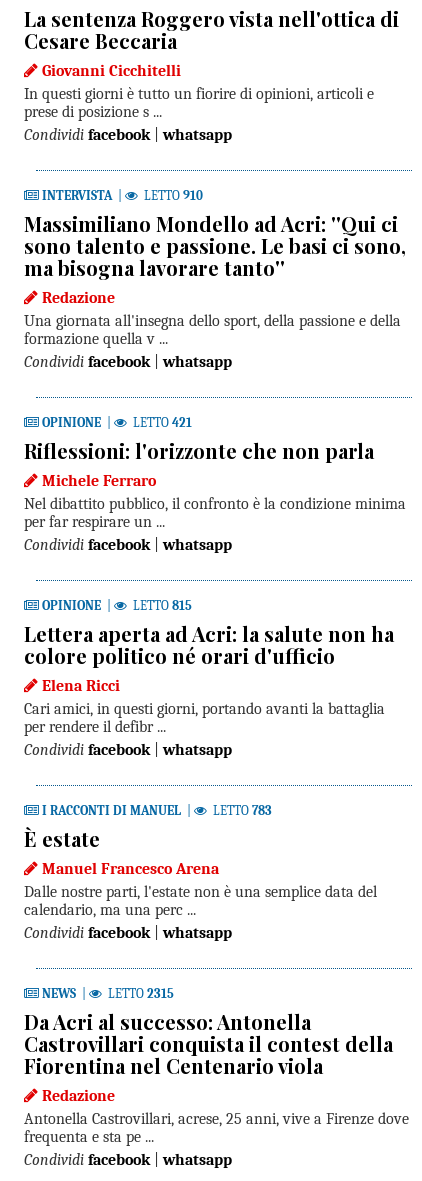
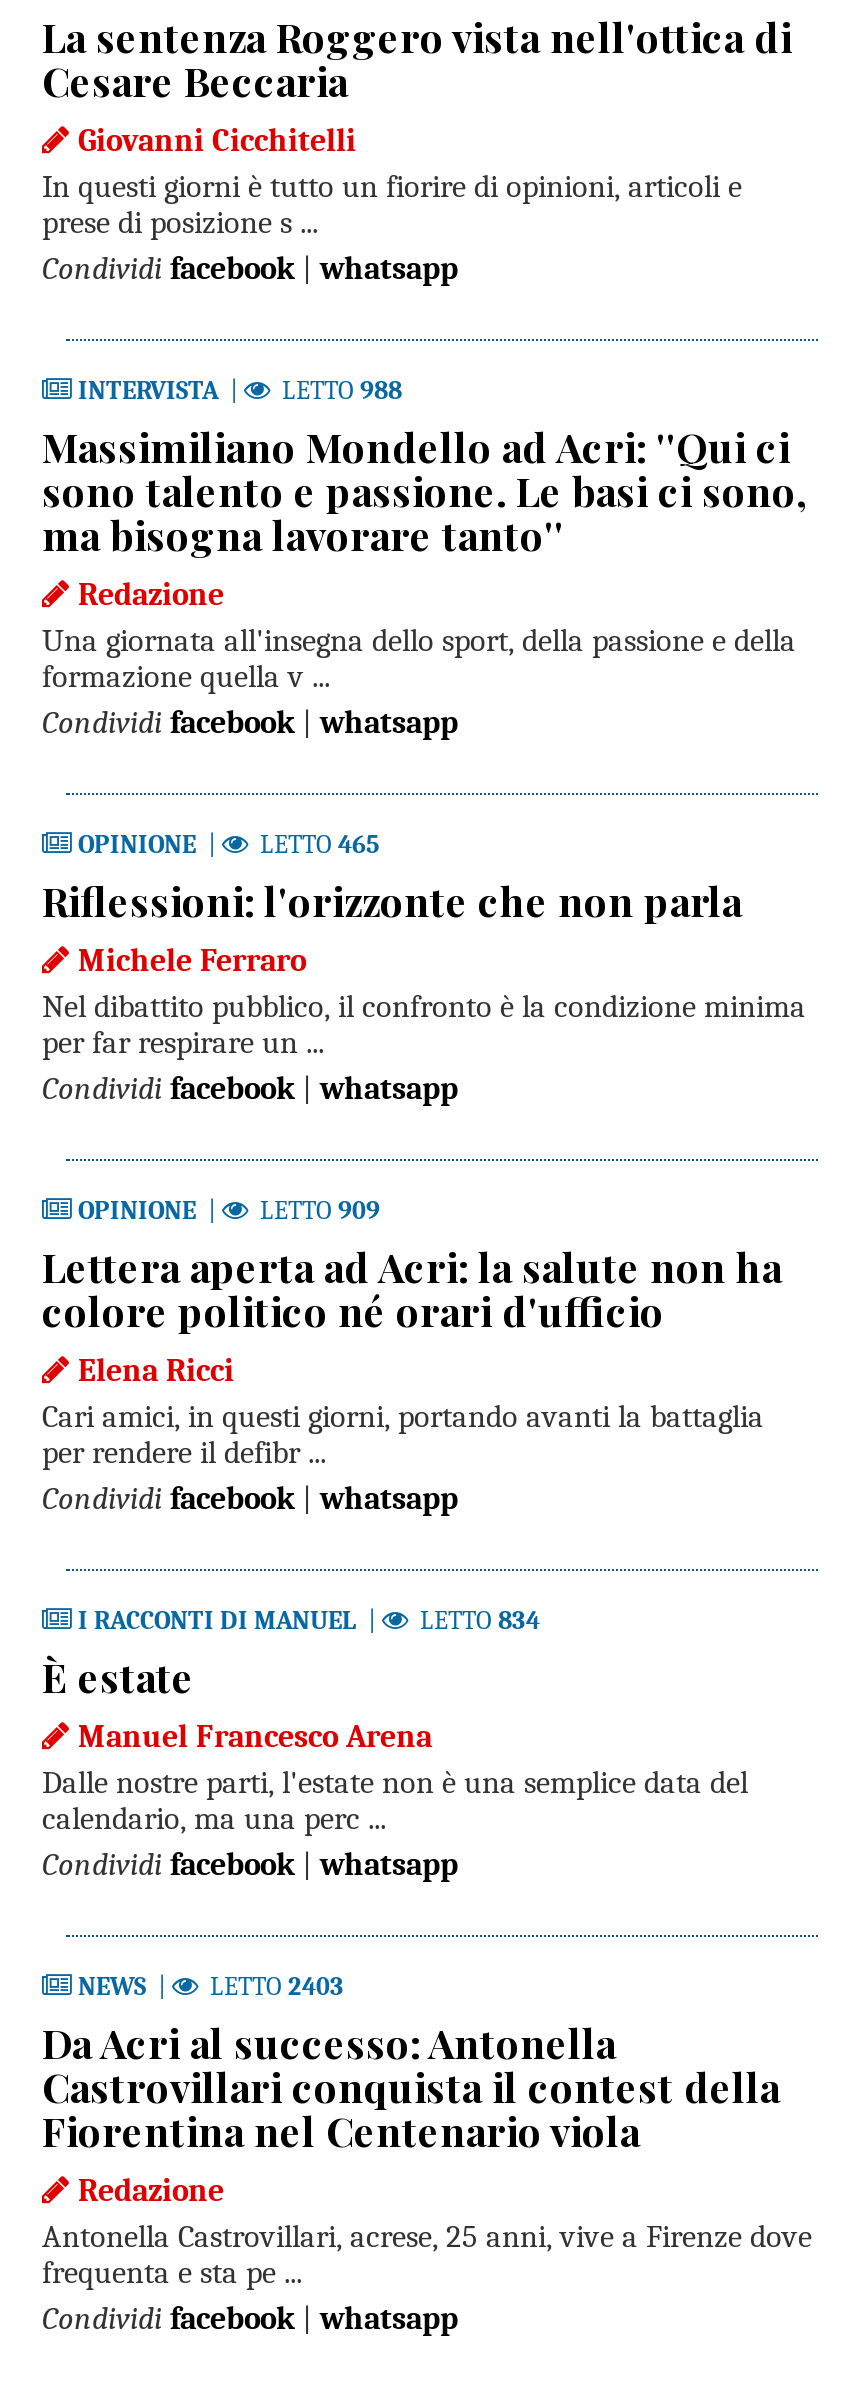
[138,188,203,203] LETTO 910 -> [270,375,402,405] LETTO 988
[127,415,192,430] LETTO 421 -> [248,829,380,859] LETTO 465
[127,598,192,613] LETTO 815 -> [248,1195,380,1225] LETTO 909
[207,803,272,818] LETTO 783 -> [408,1605,540,1635] LETTO 834
[102,986,174,1001] LETTO 2315 -> [198,1971,344,2001] LETTO 2403

